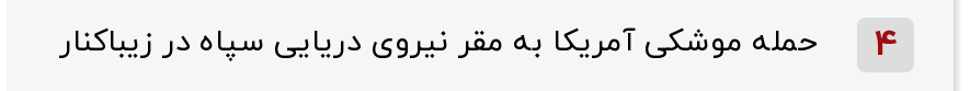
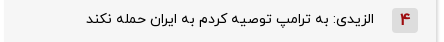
[59,22,818,63] حمله موشکی آمریکا به مقر نیروی دریایی سپاه در زیباکنار -> [86,10,374,29] الزیدی: به ترامپ توصیه کردم به ایران حمله نکند

